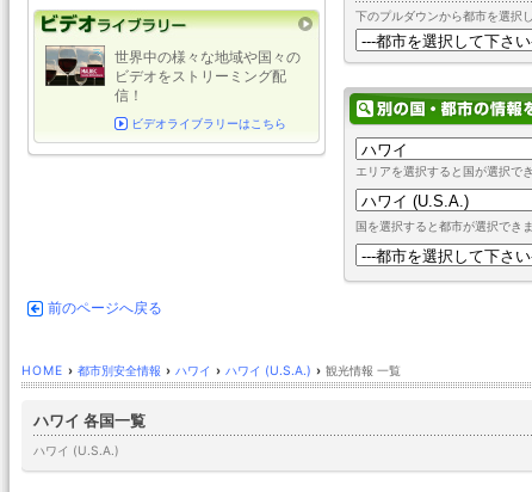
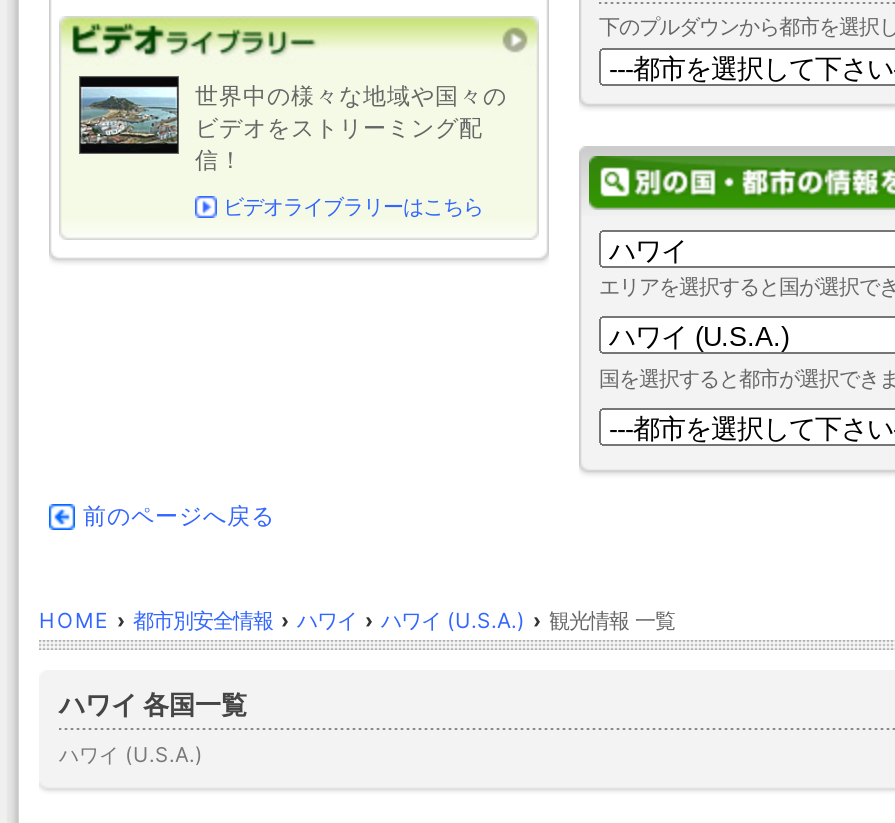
[45,47,105,92] [image] -> [77,76,181,156] [image]

